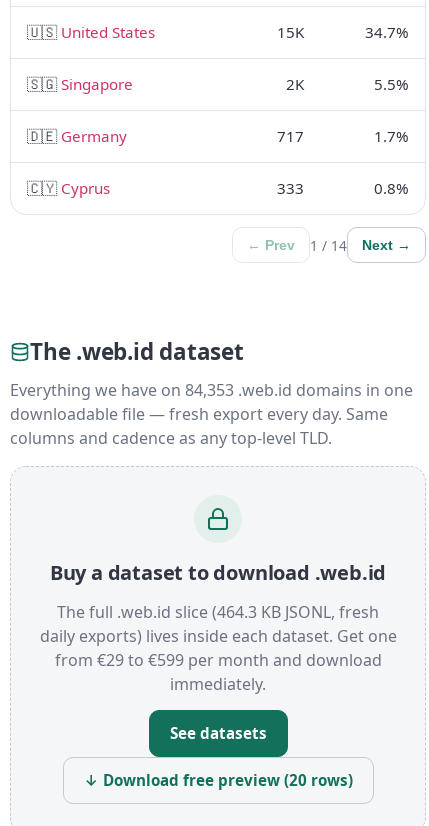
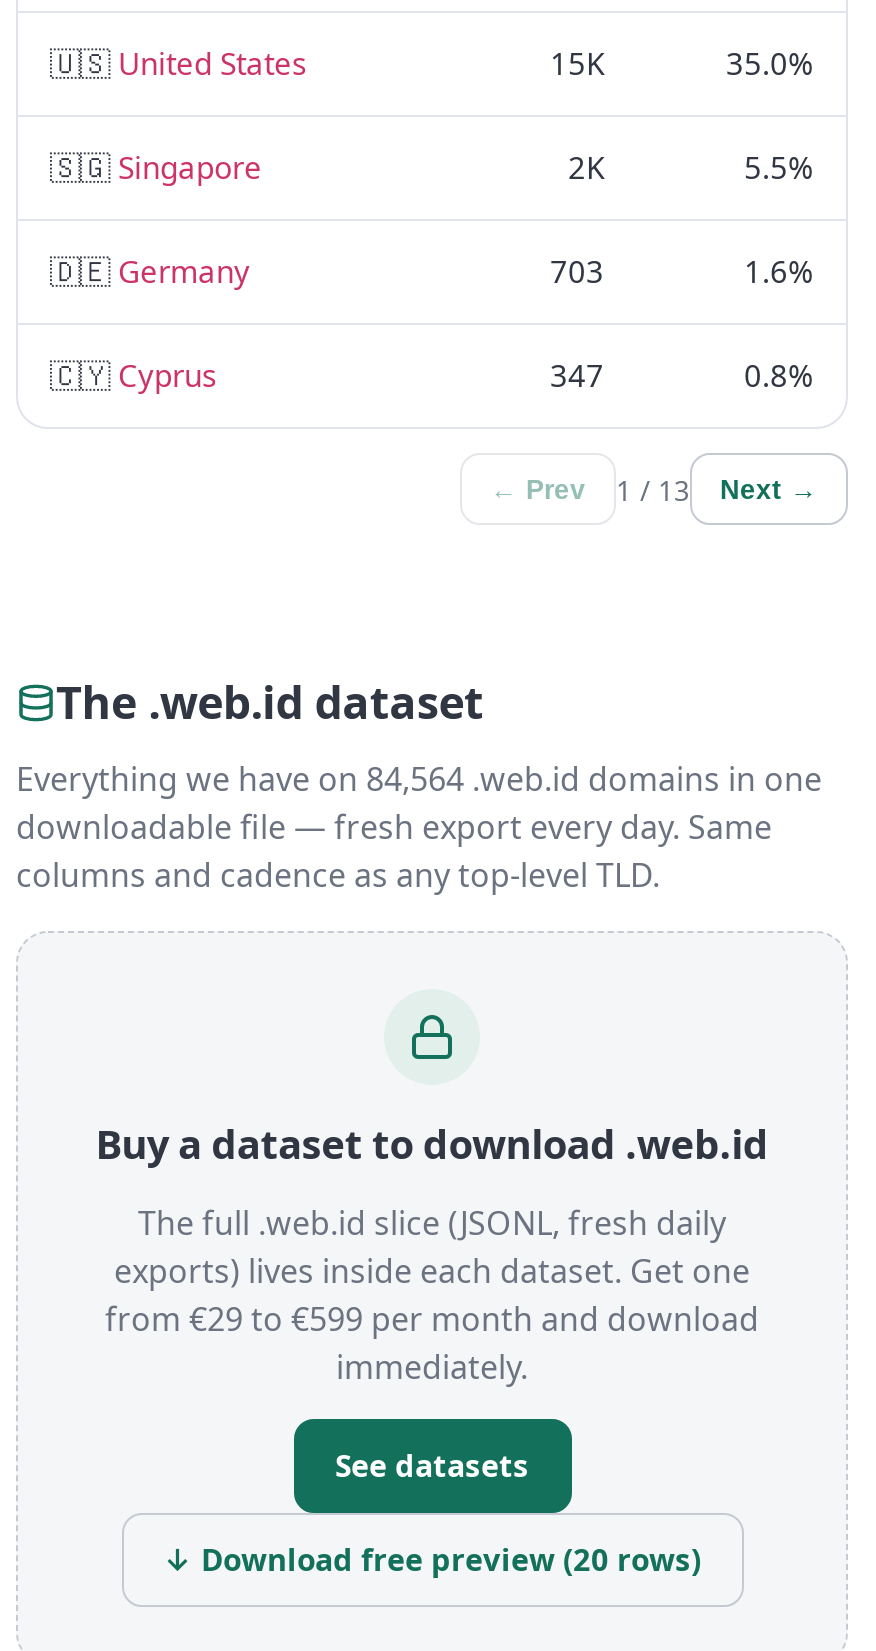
[365,22,409,42] 34.7% -> [726,43,814,83] 35.0%
[277,126,304,146] 717 -> [550,251,604,291] 703
[374,126,409,146] 1.7% -> [744,251,814,291] 1.6%
[277,178,304,198] 333 -> [550,355,604,395] 347
[310,235,347,254] 1 / 14 -> [616,470,690,508] 1 / 13
[10,379,413,401] Everything we have on 84,353 .web.id domains in one -> [16,758,822,802] Everything we have on 84,564 .web.id domains in one
[39,601,396,647] The full .web.id slice (464.3 KB JSONL, fresh | daily exports) lives inside each dataset. Get one -> [114,1202,750,1294] The full .web.id slice (JSONL, fresh daily | exports) lives inside each dataset. Get one

